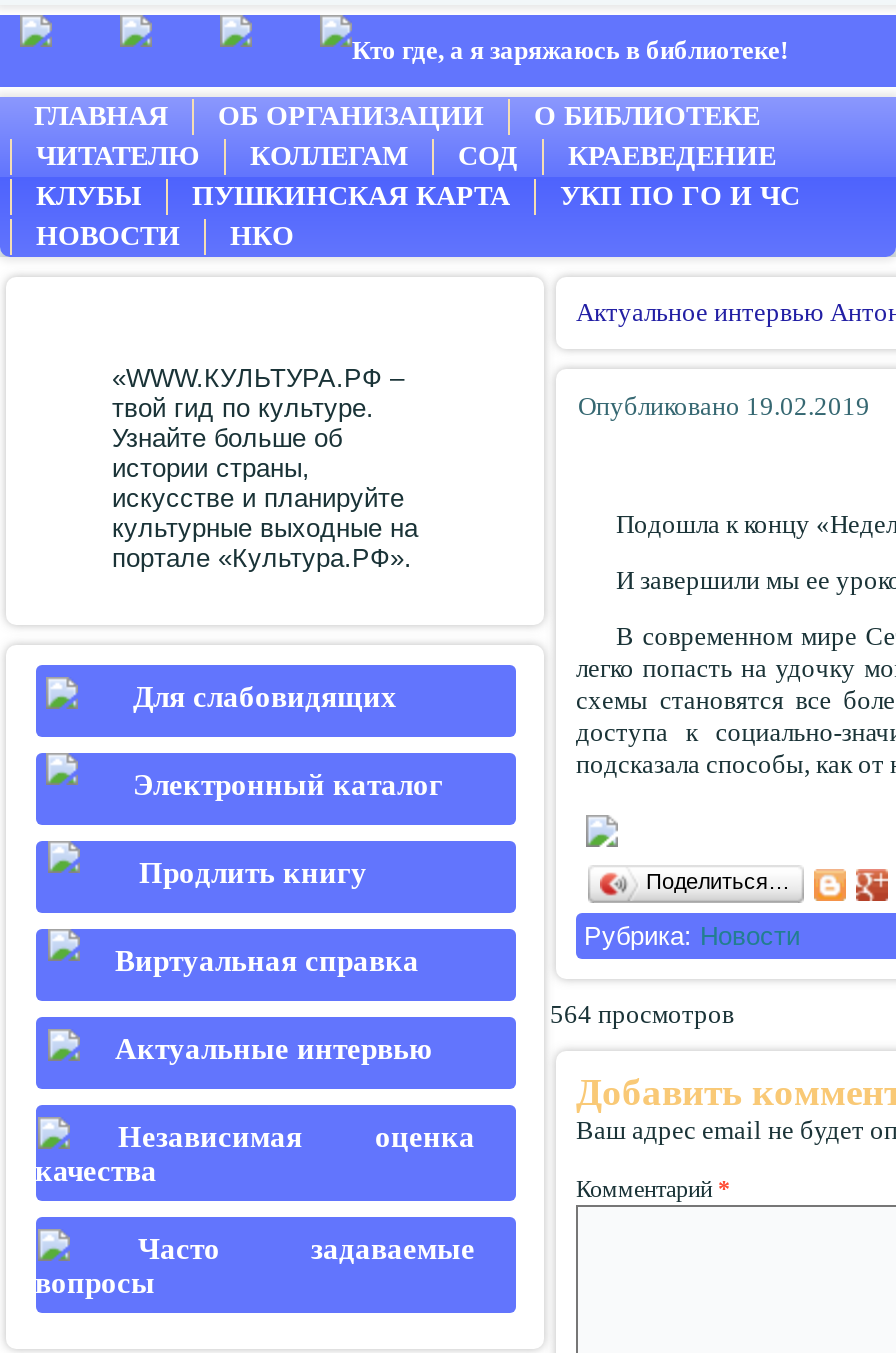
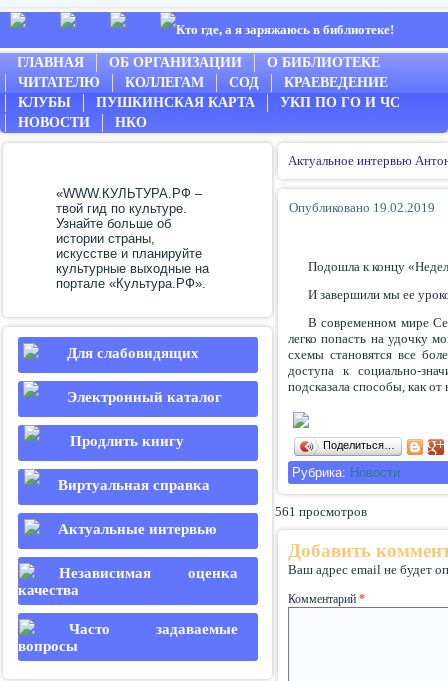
[550,999,734,1029] 564 просмотров -> [275,504,367,519] 561 просмотров

